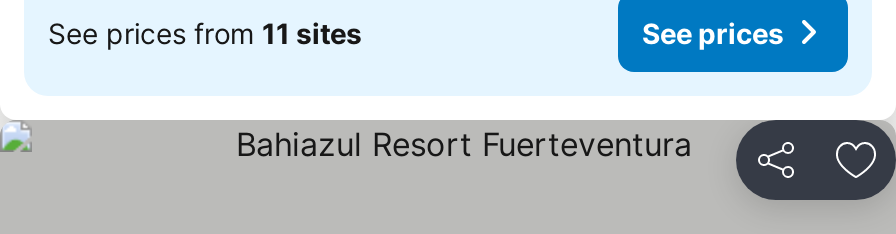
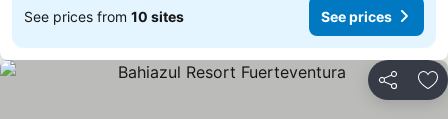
[48,15,362,49] See prices from 11 sites -> [24,7,184,24] See prices from 10 sites

